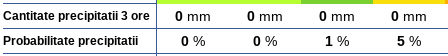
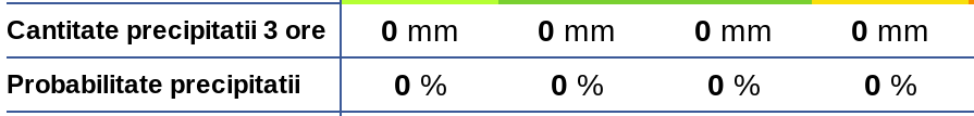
[325,33,349,49] 1% -> [707,67,760,102] 0%
[397,33,421,49] 5% -> [864,67,916,102] 0%

